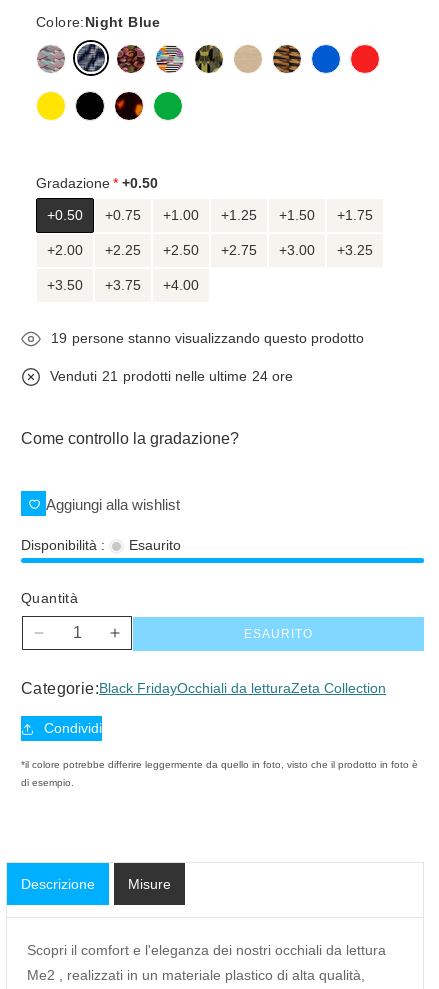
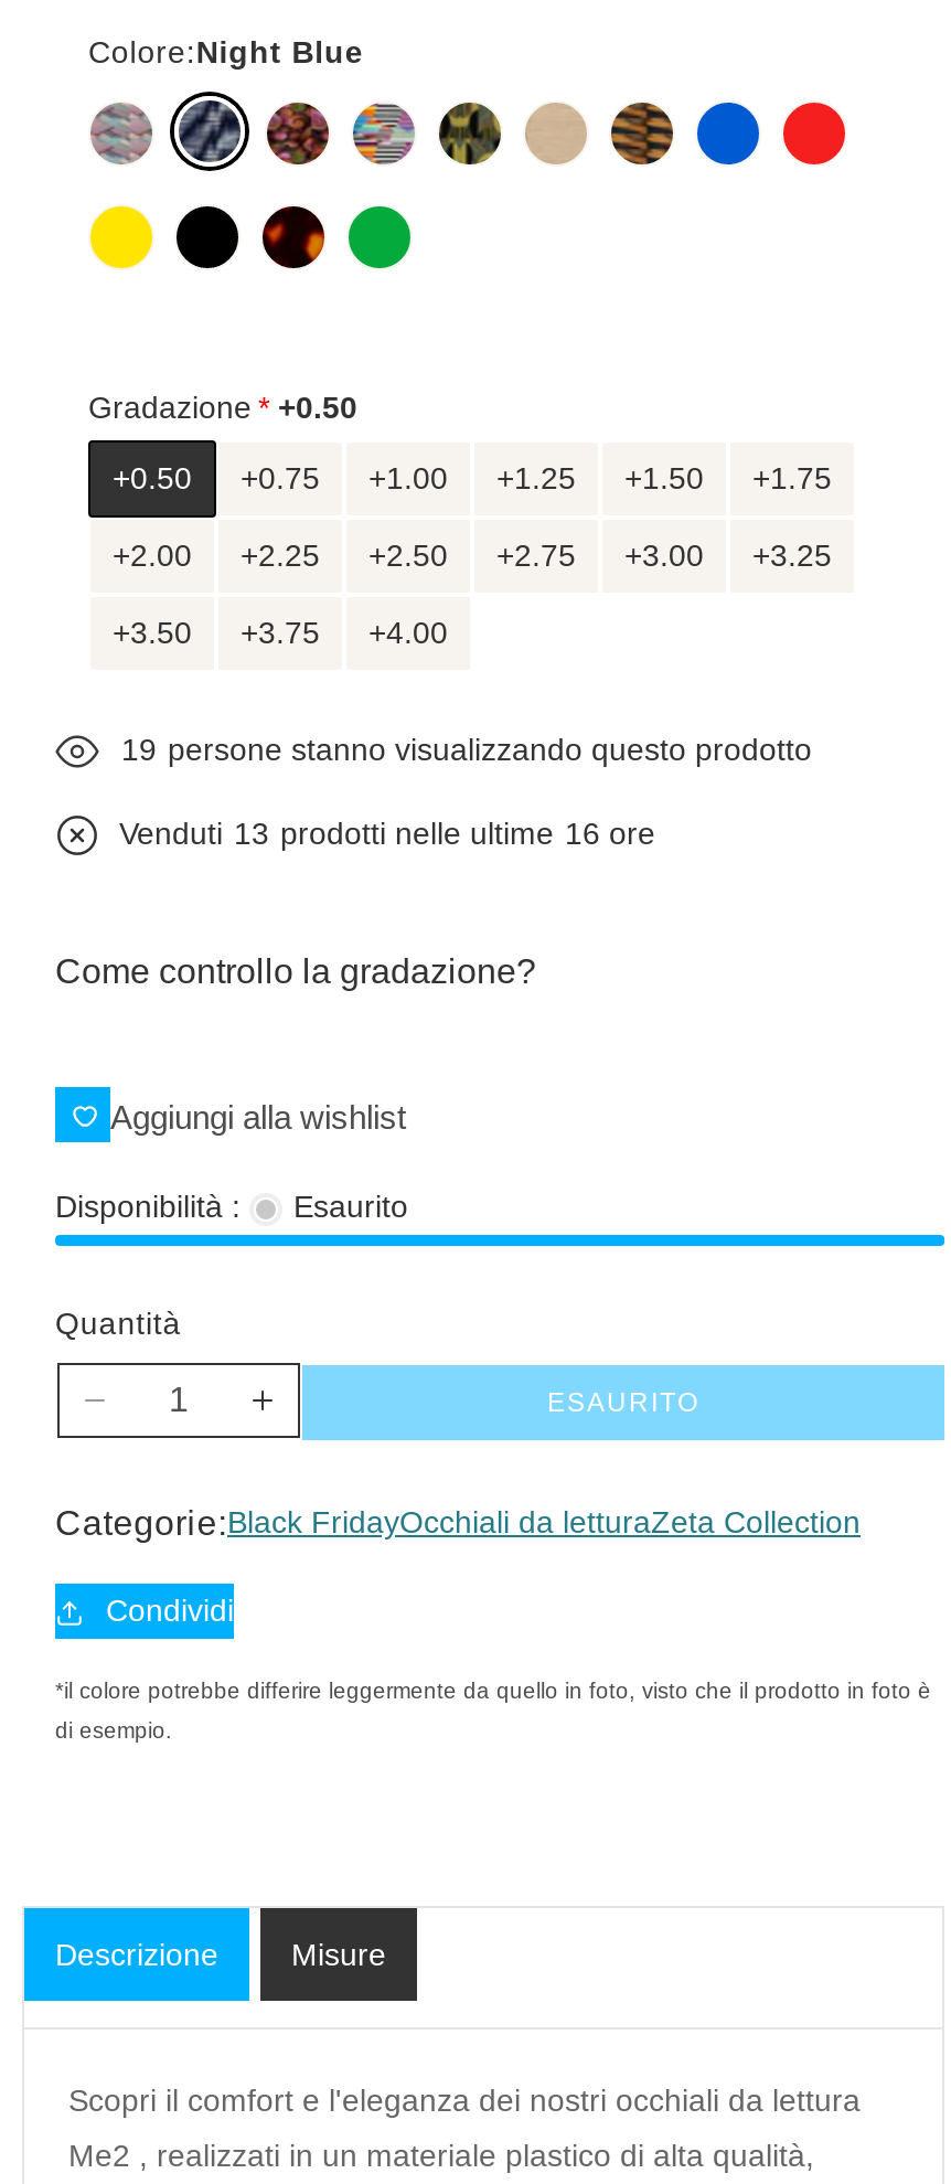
[50,368,293,384] Venduti 21 prodotti nelle ultime 24 ore -> [119,816,655,851] Venduti 13 prodotti nelle ultime 16 ore

